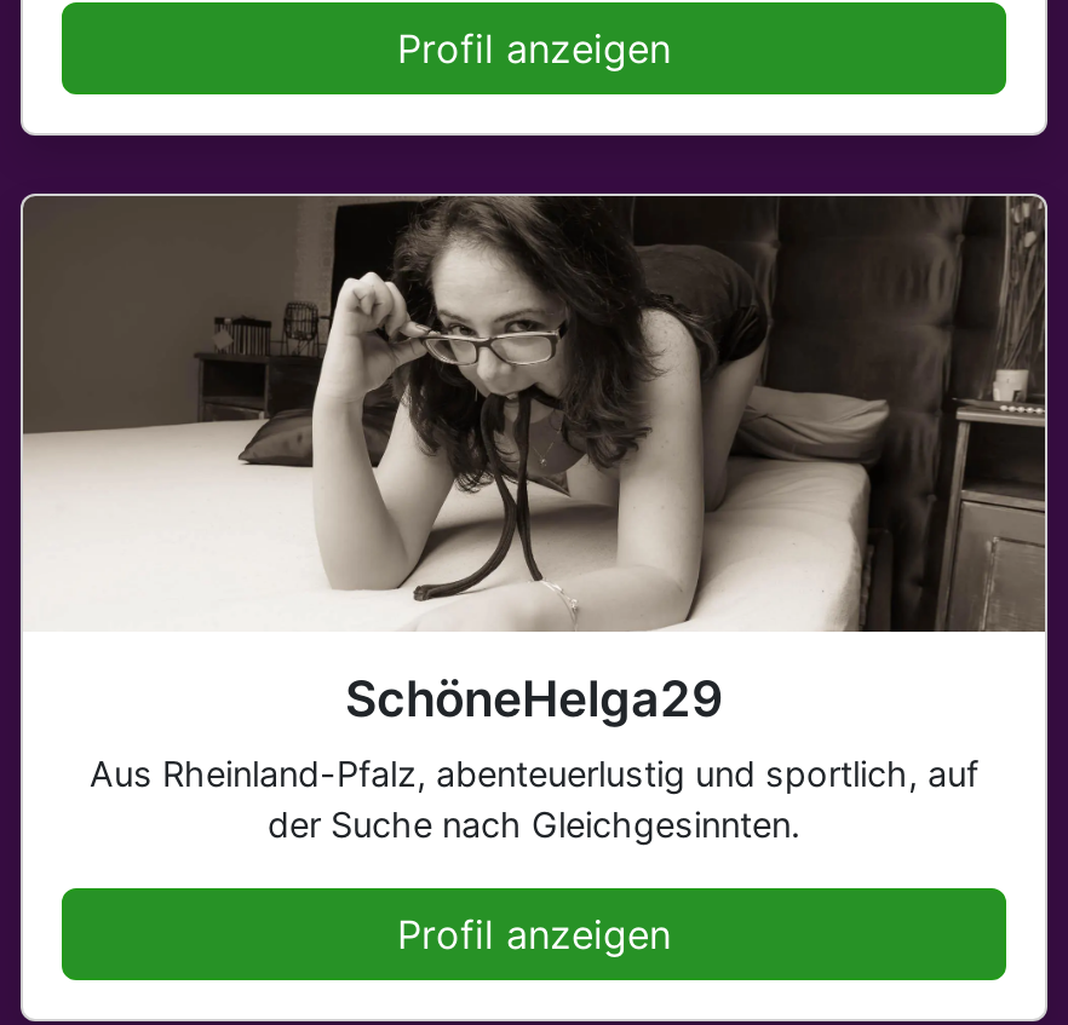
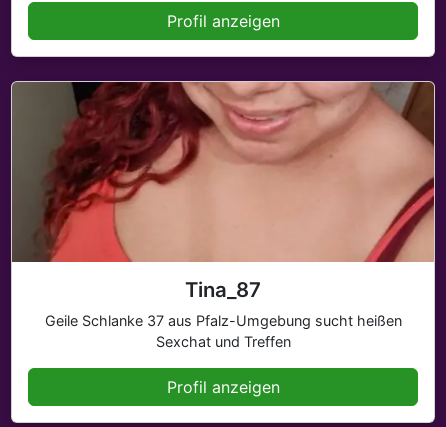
[21,194,1047,845] [image] | SchöneHelga29 | Aus Rheinland-Pfalz, abenteuerlustig und sportlich, auf | der Suche nach Gleichgesinnten. -> [11,81,435,350] [image] | Tina_87 | Geile Schlanke 37 aus Pfalz-Umgebung sucht heißen | Sexchat und Treffen

